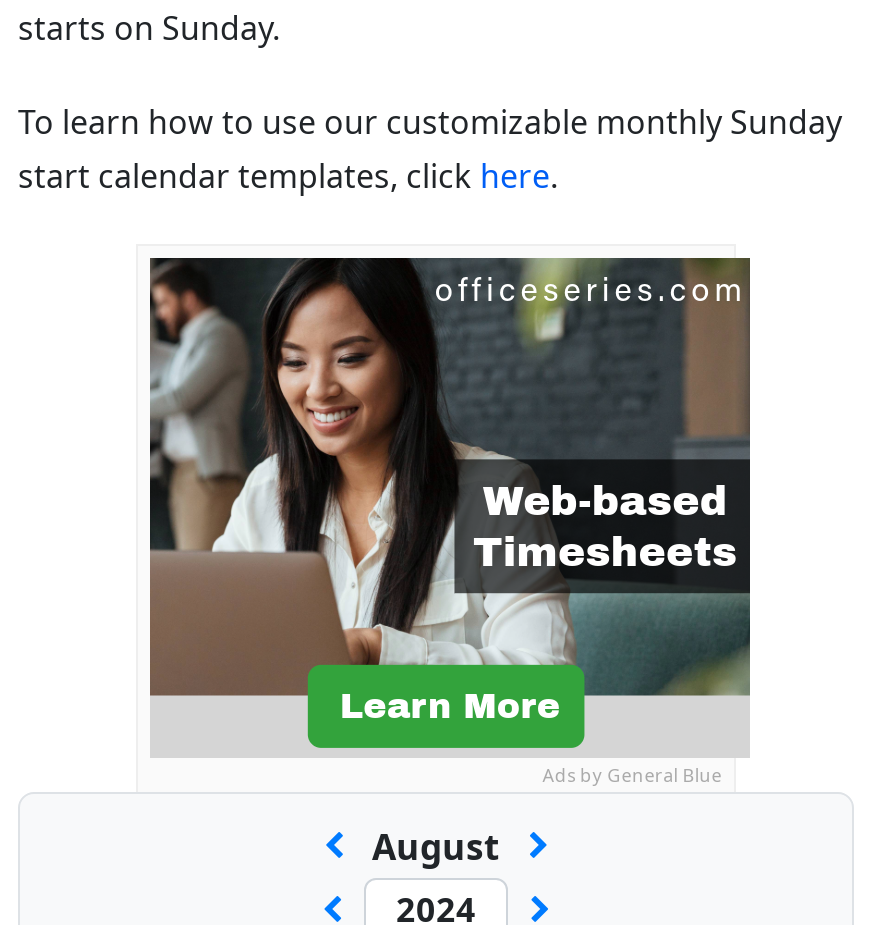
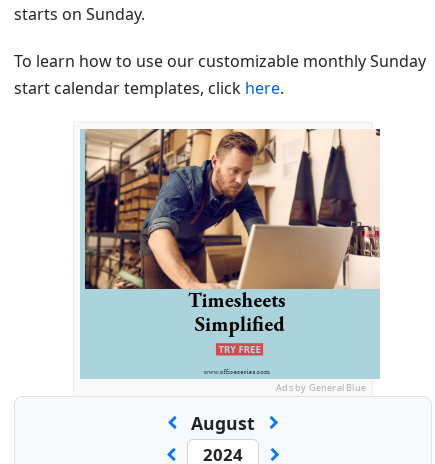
[148,256,752,754] [image] -> [80,128,380,378] [image]

